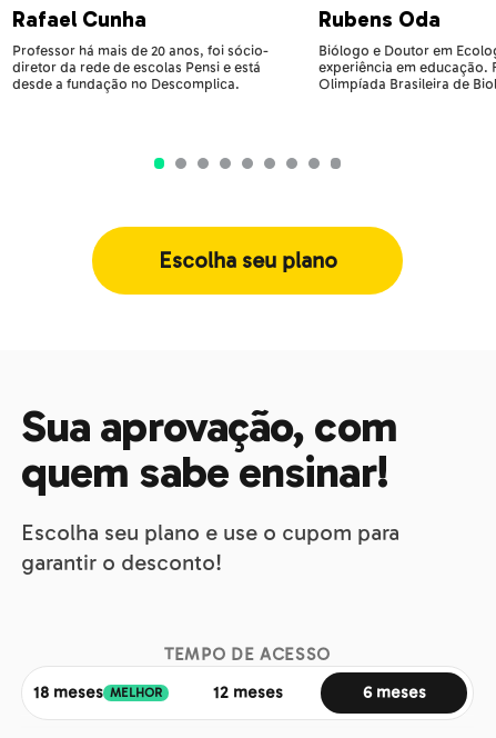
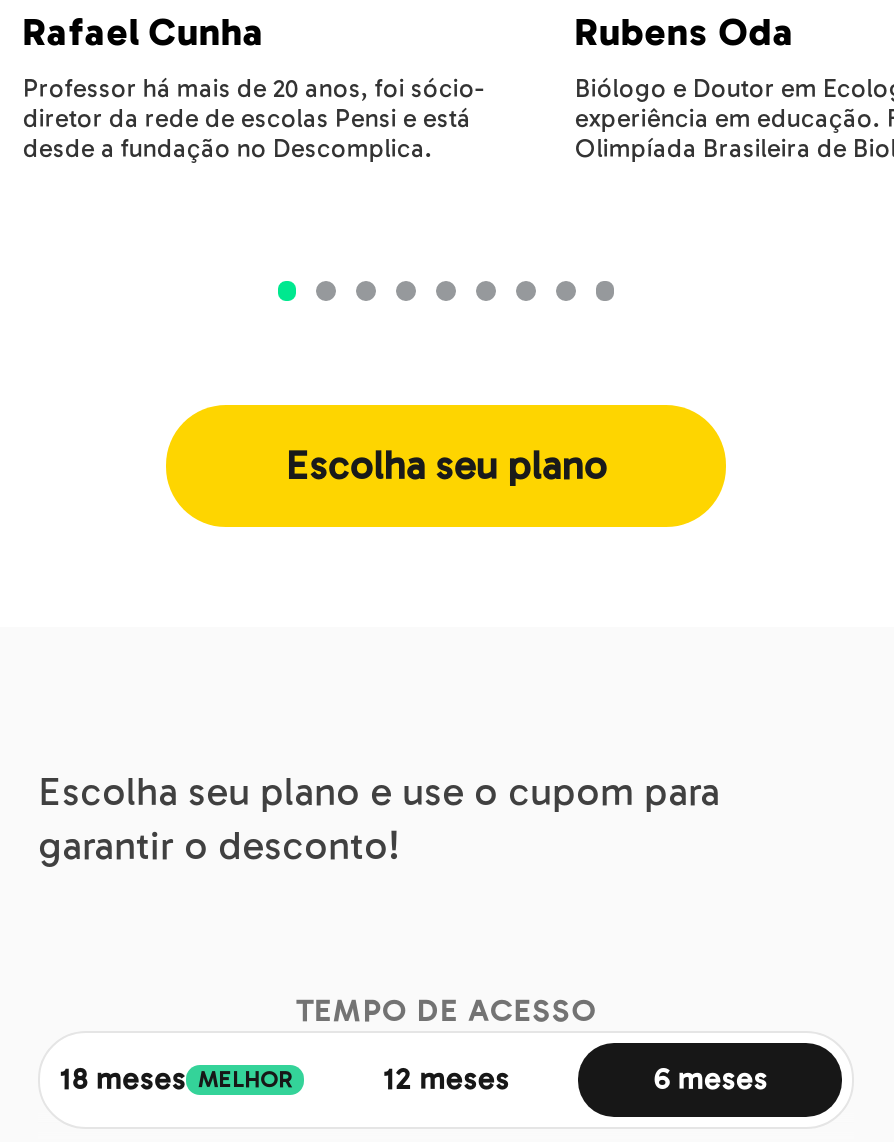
[21,402,397,500] Sua aprovação, com | quem sabe ensinar! -> none

